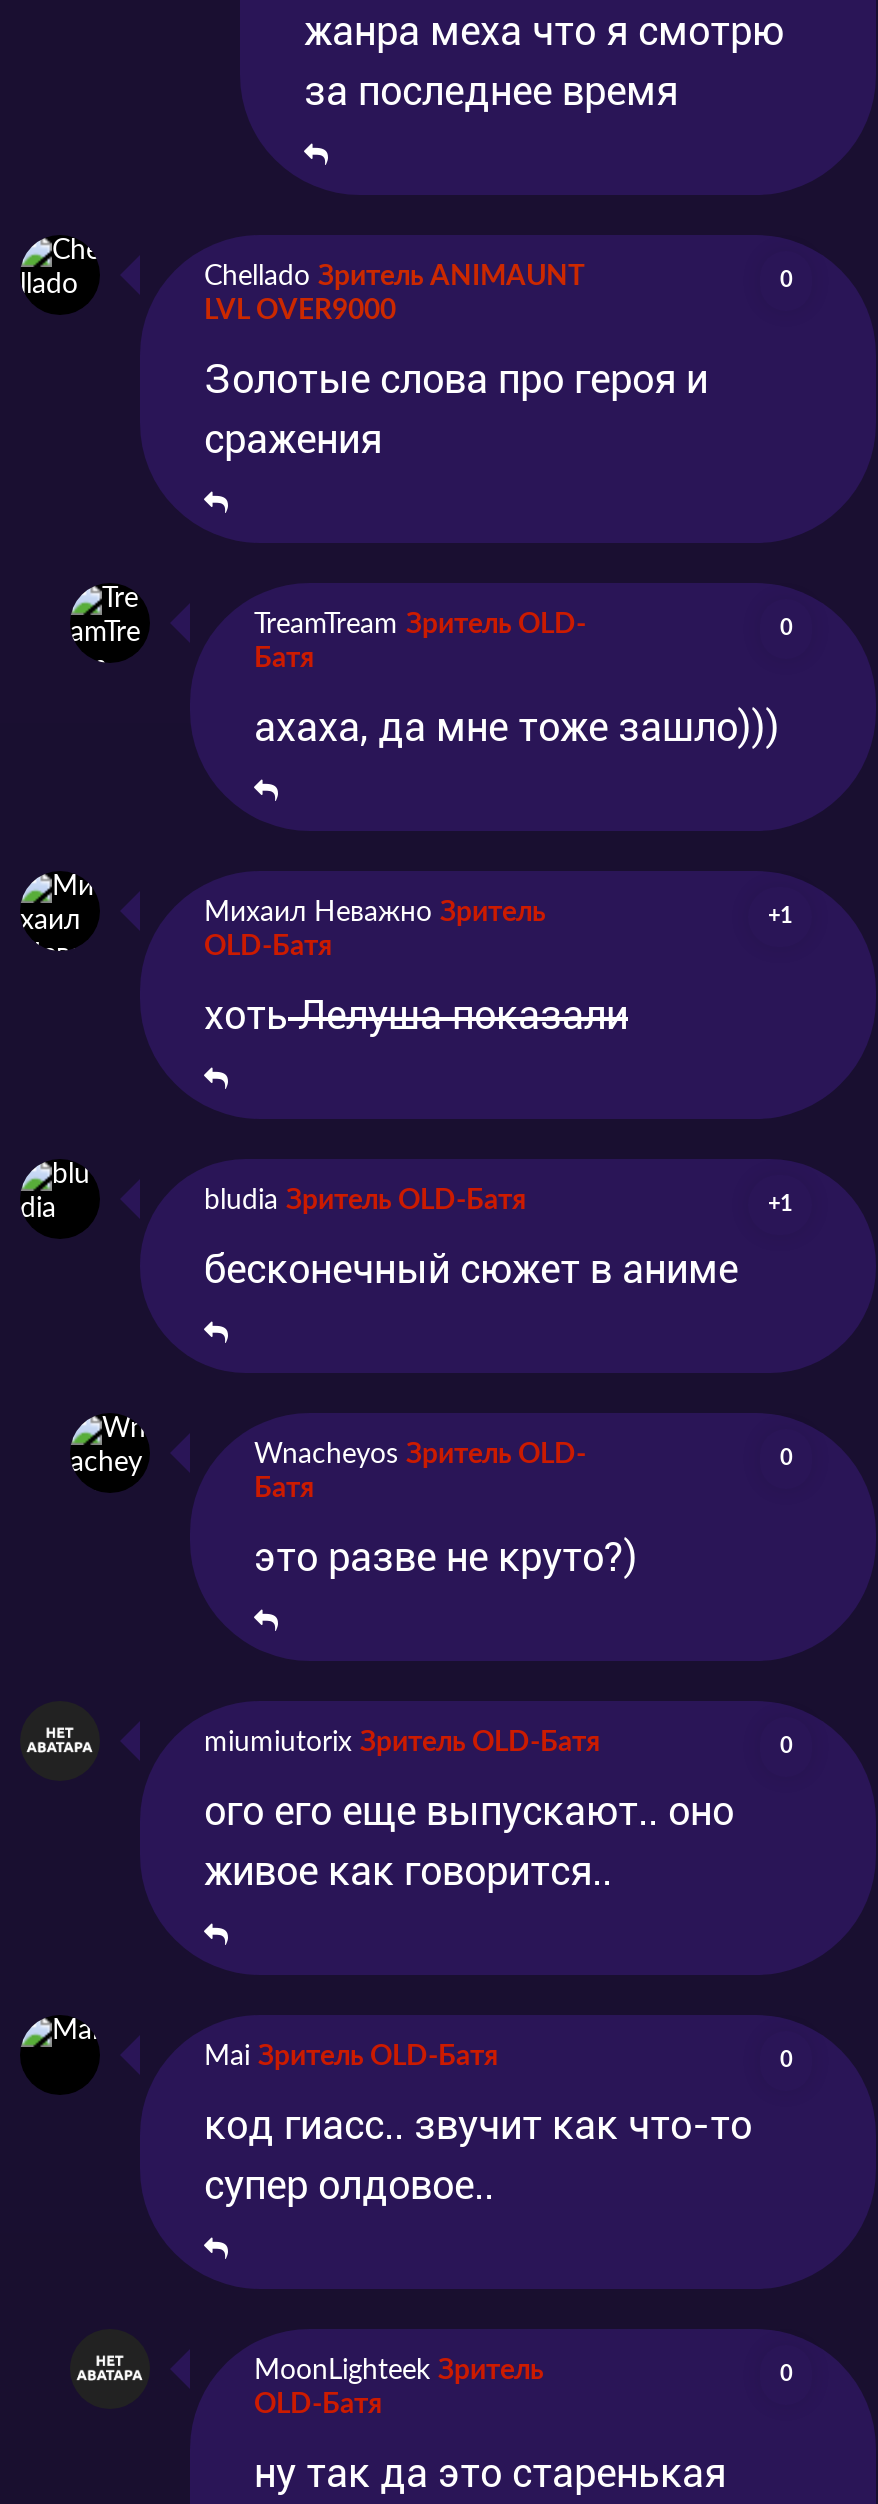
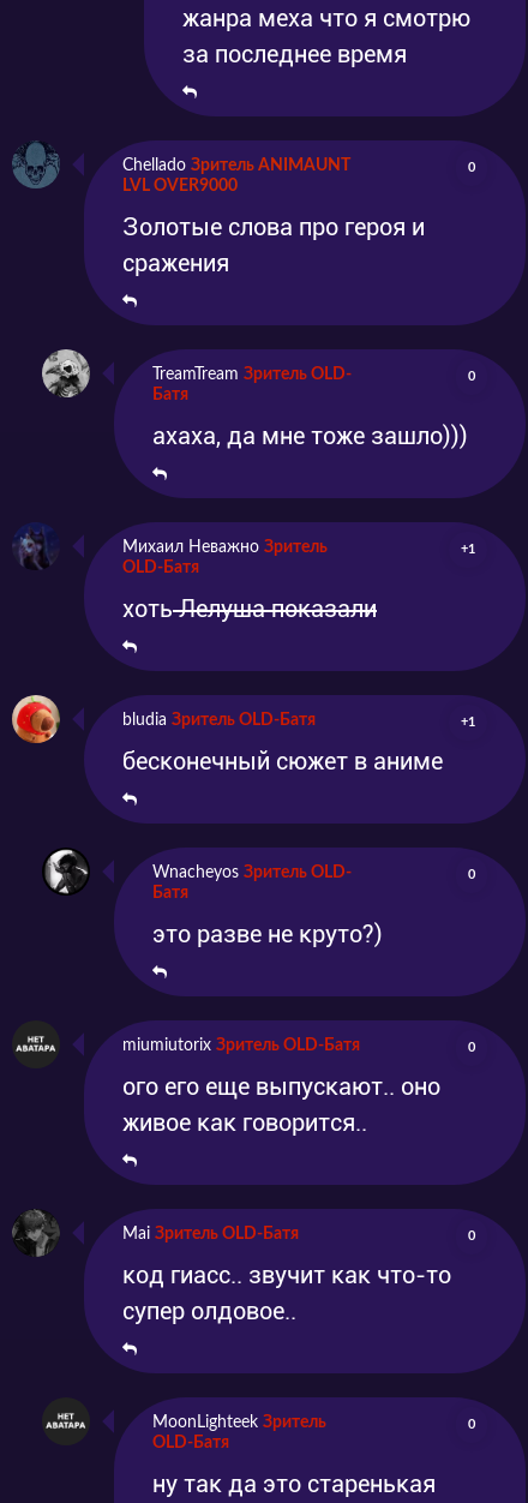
[20,236,100,316] [image] -> [12,142,60,190] [image]
[70,582,150,664] [image] -> [41,348,91,399] [image]
[20,870,100,952] [image] -> [12,522,59,570] [image]
[20,1158,100,1238] [image] -> [11,694,61,744] [image]
[70,1414,146,1490] [image] -> [42,849,89,894] [image]
[20,2016,100,2094] [image] -> [11,1209,60,1258] [image]

